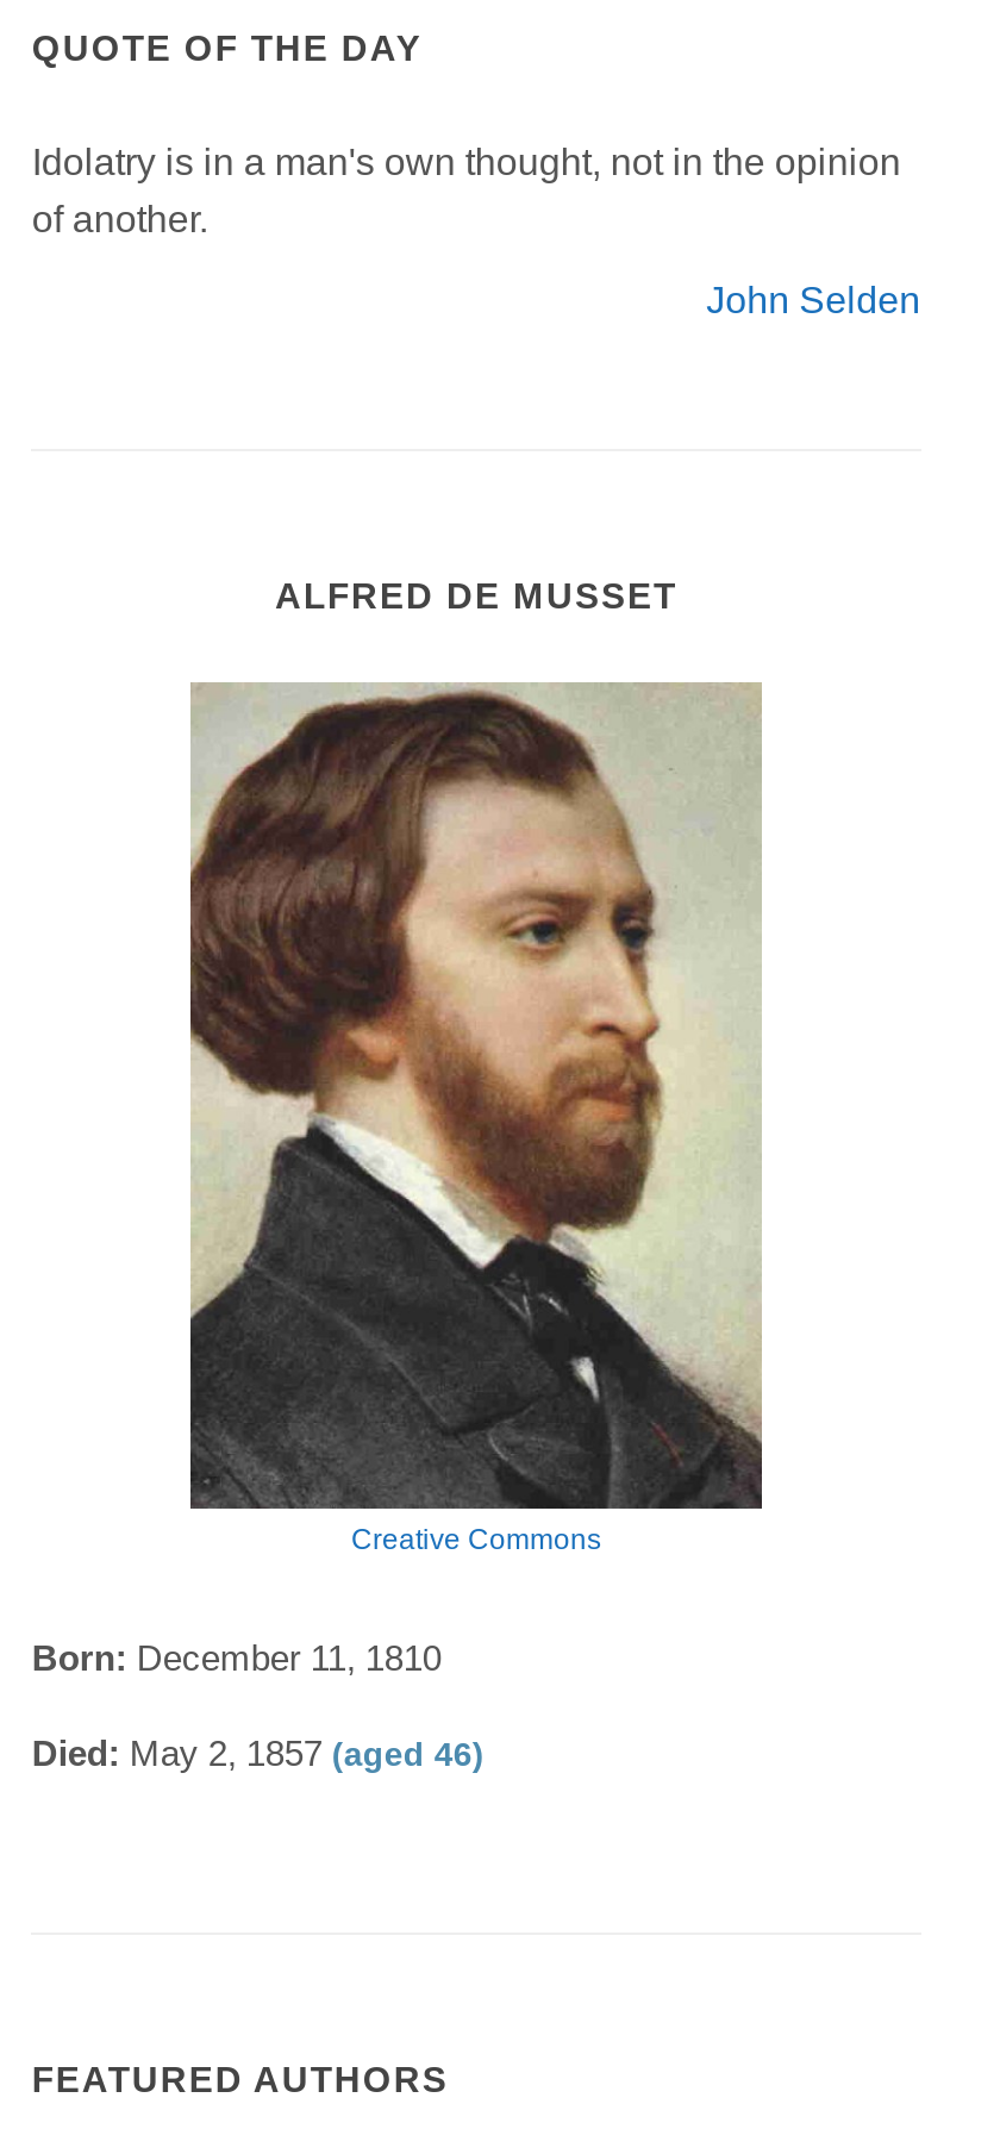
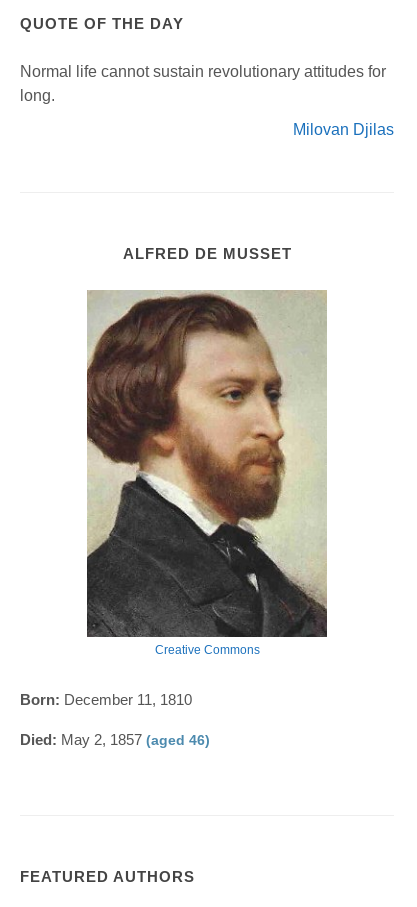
[32,141,901,238] Idolatry is in a man's own thought, not in the opinion | of another. -> [20,63,386,104] Normal life cannot sustain revolutionary attitudes for | long.
[706,279,920,319] John Selden -> [293,121,394,138] Milovan Djilas

